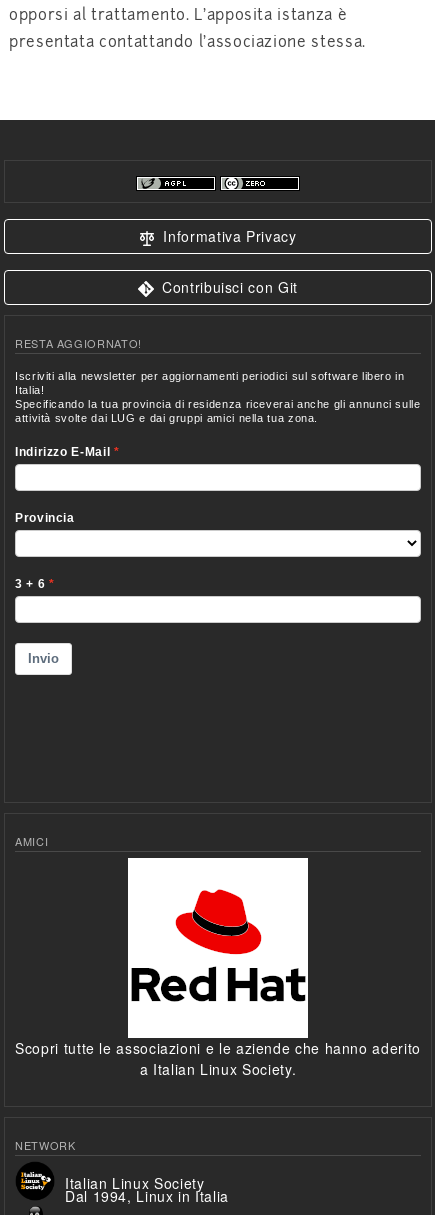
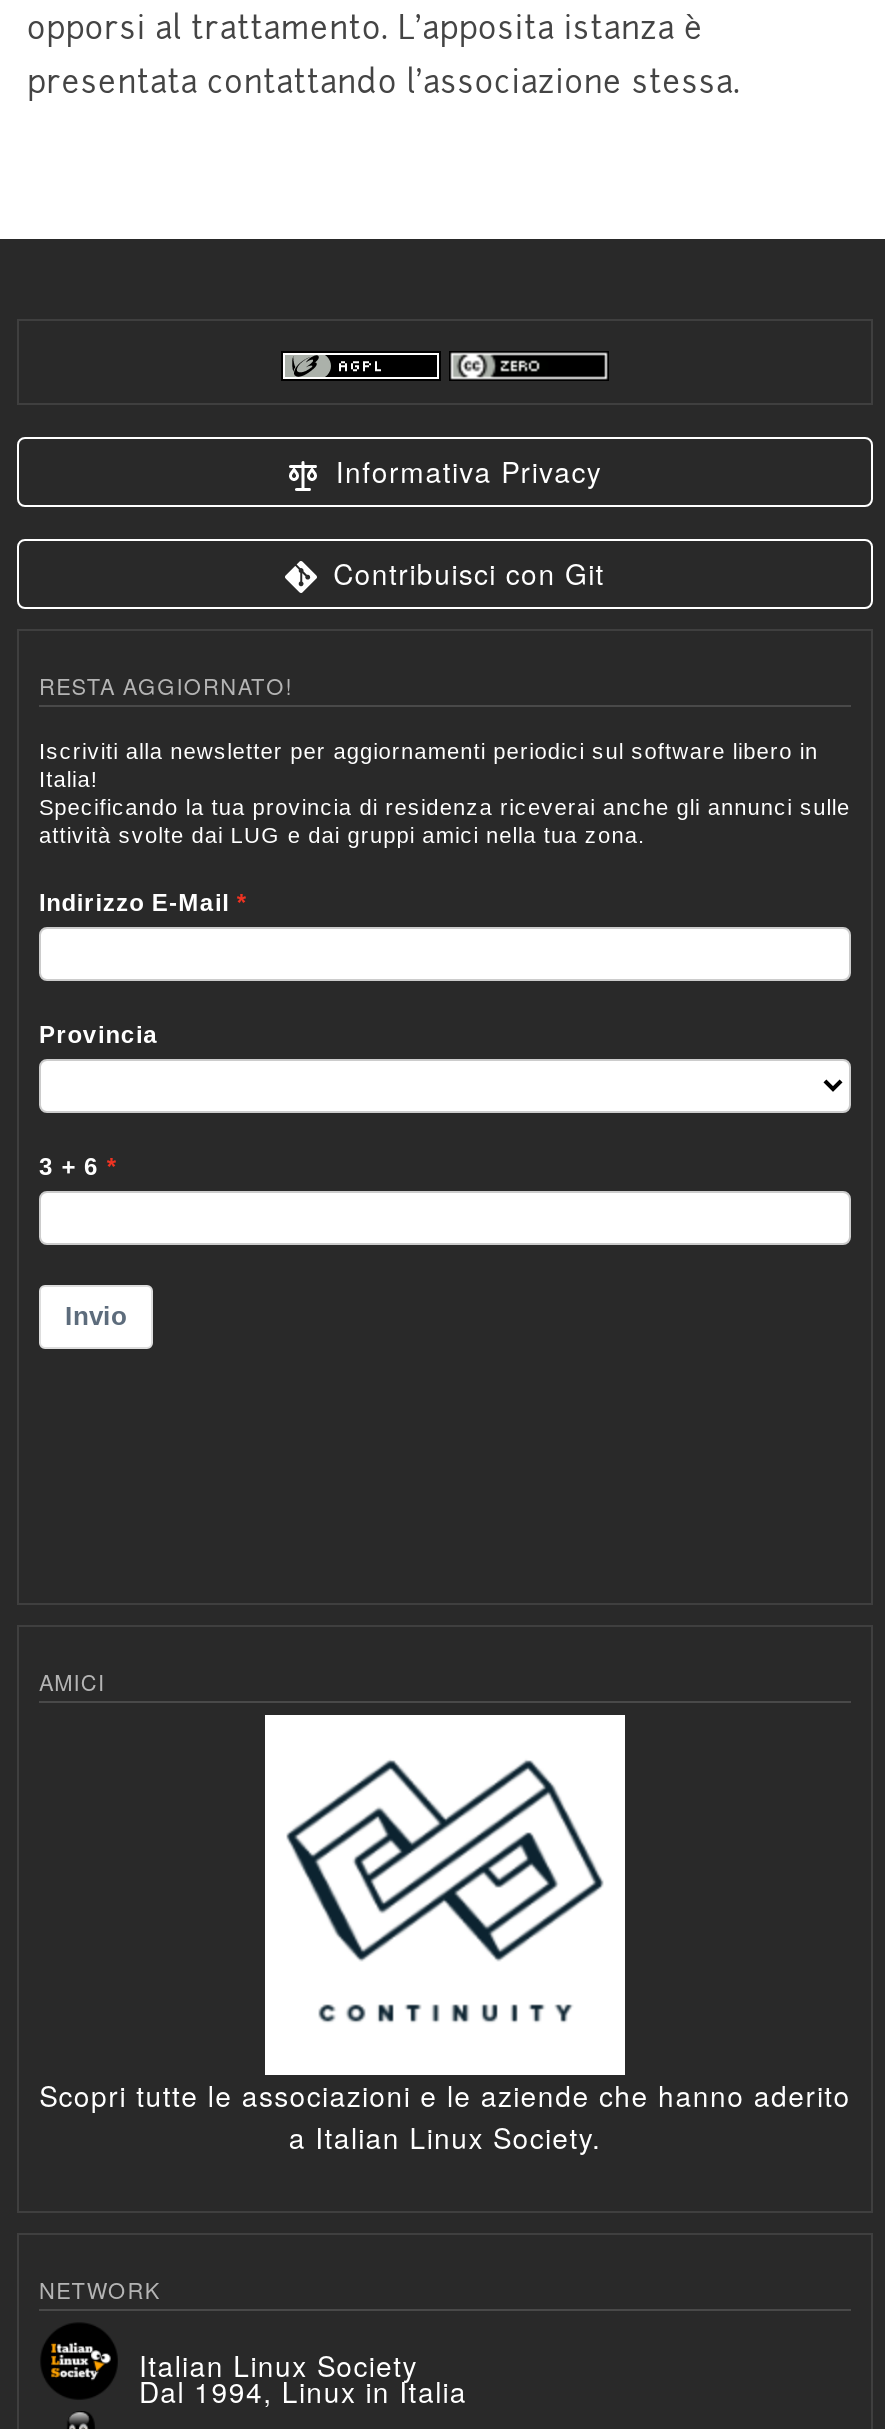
[131,881,306,1011] [image] -> [271,1759,623,2023] [image]

